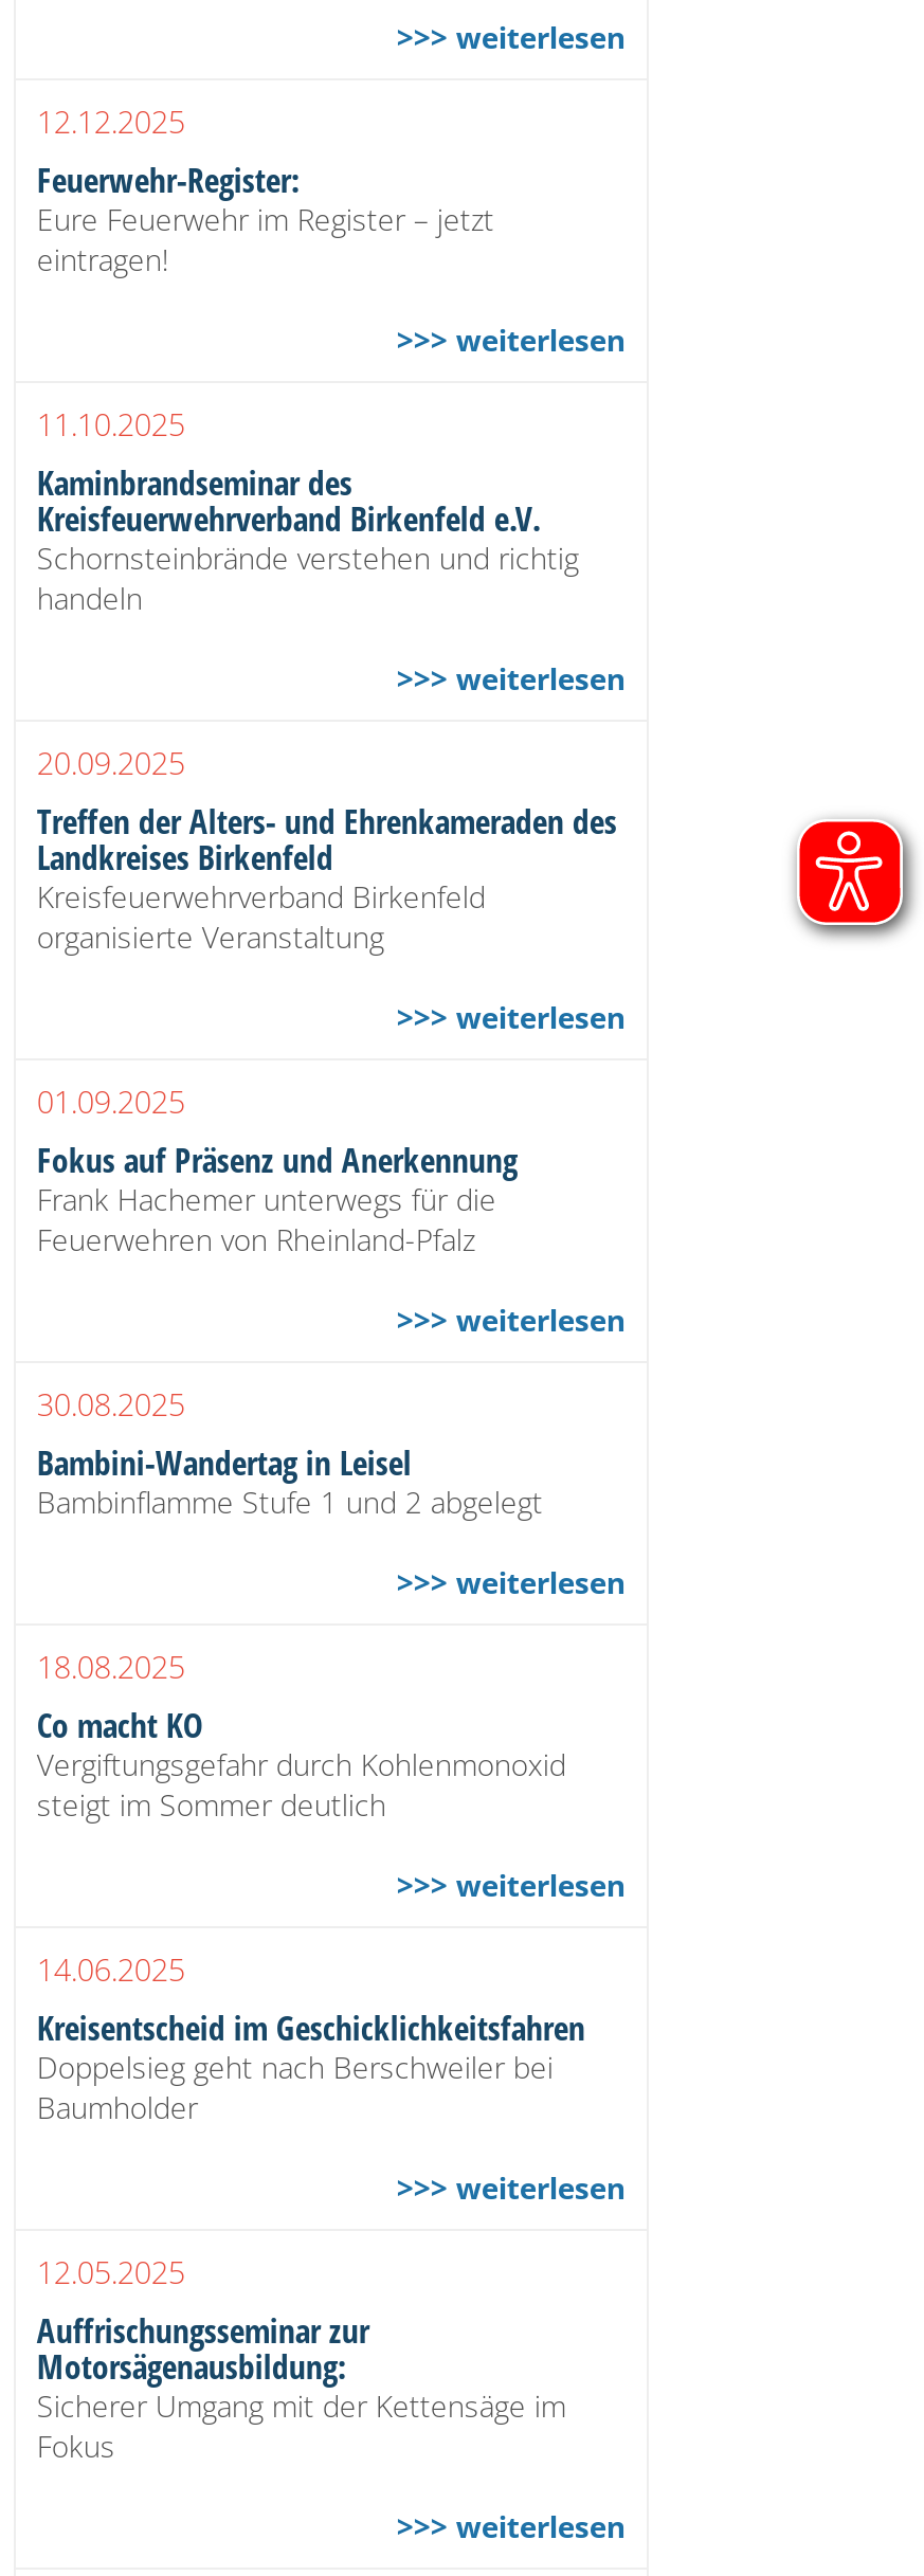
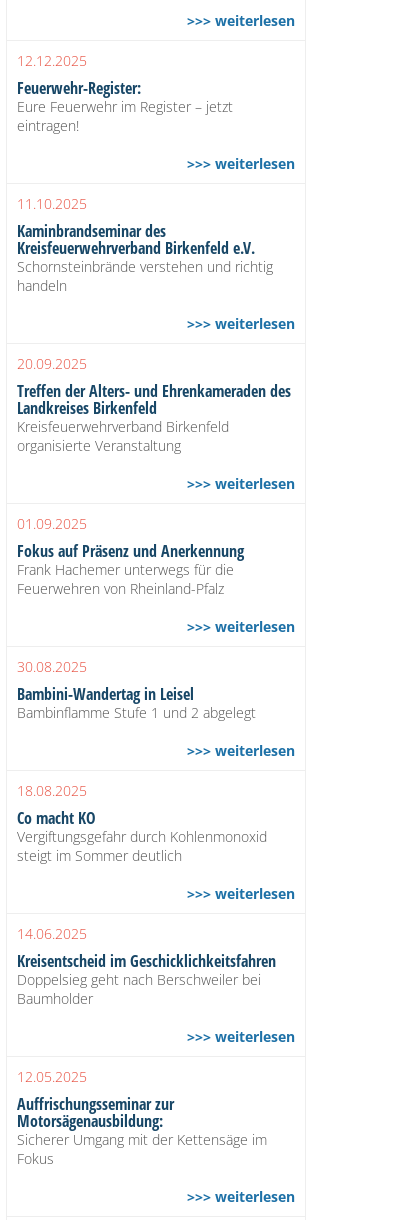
[791,815,918,942] [image] -> none

